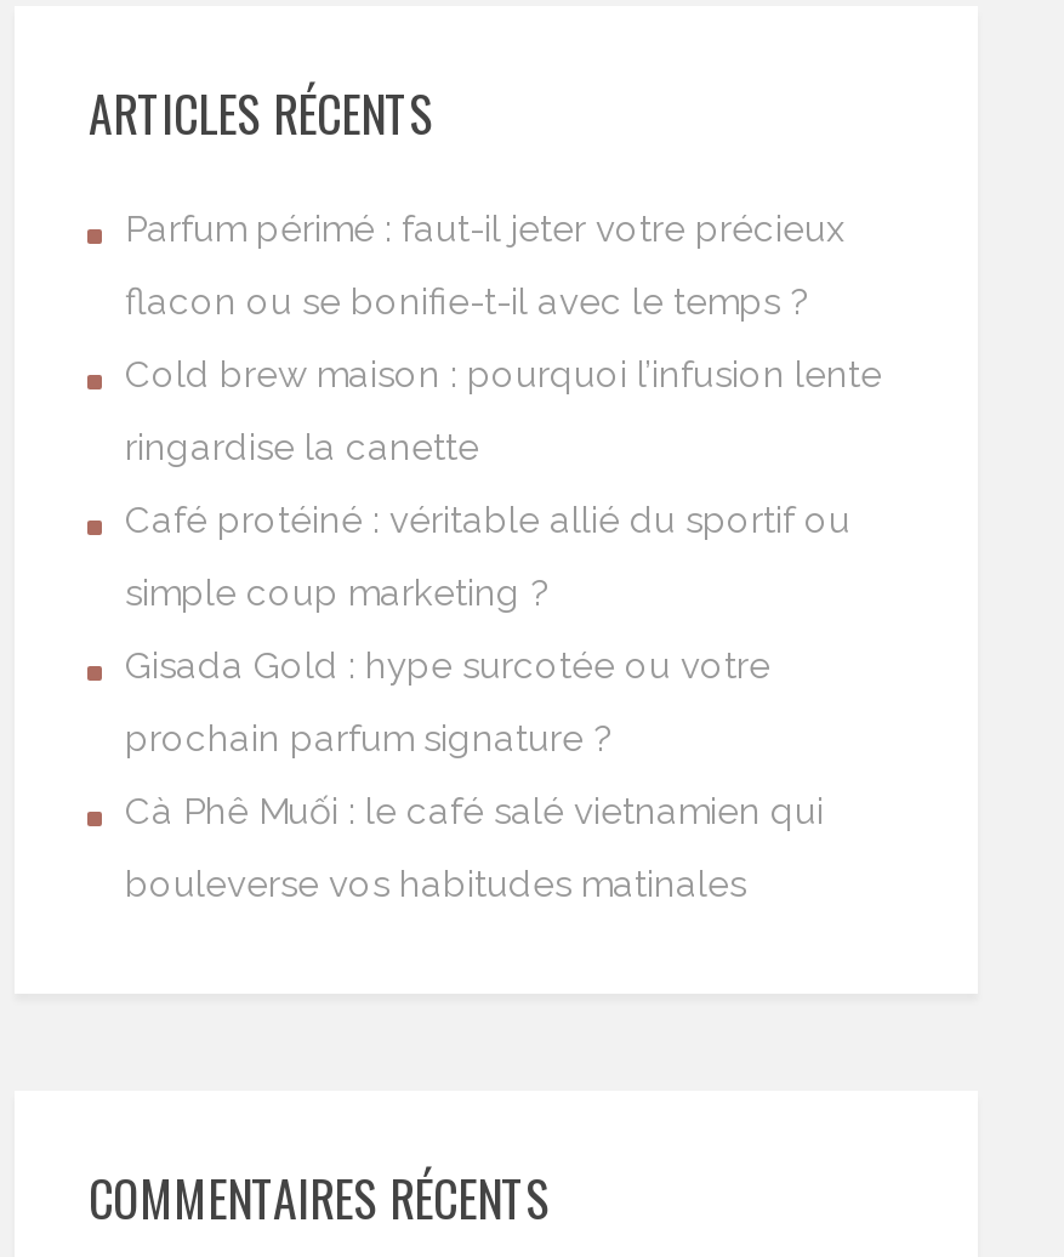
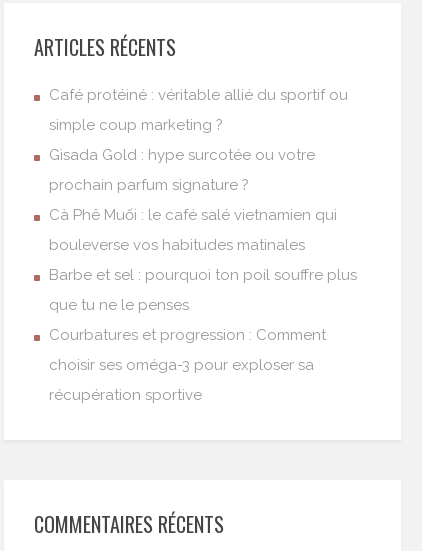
[125,207,882,469] Parfum périmé : faut-il jeter votre précieux | flacon ou se bonifie-t-il avec le temps ? | Cold brew maison : pourquoi l’infusion lente | ringardise la canette -> none
moved [125,498,850,906] -> [49,86,348,254]: Café protéiné : véritable allié du sportif ou | simple coup marketing ? | Gisada Gold : hype surcotée ou votre | prochain parfum signature ? | Cà Phê Muối : le café salé vietnamien qui | bouleverse vos habitudes matinales
none -> [49,266,357,404] Barbe et sel : pourquoi ton poil souffre plus | que tu ne le penses | Courbatures et progression : Comment | choisir ses oméga-3 pour exploser sa | récupération sportive

